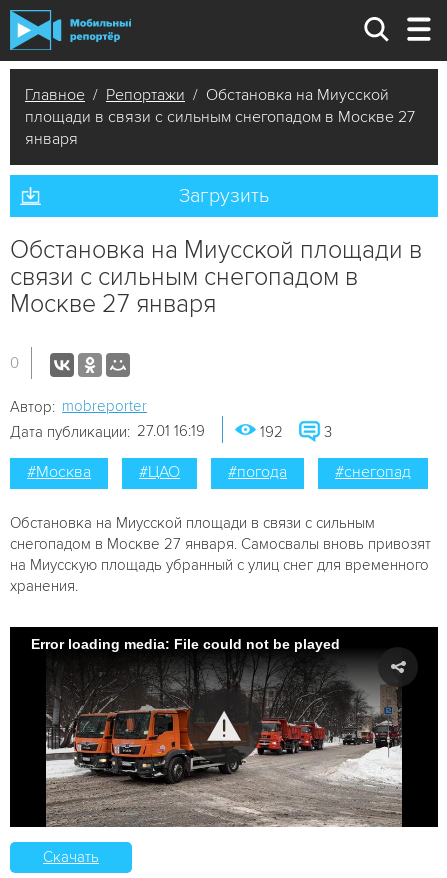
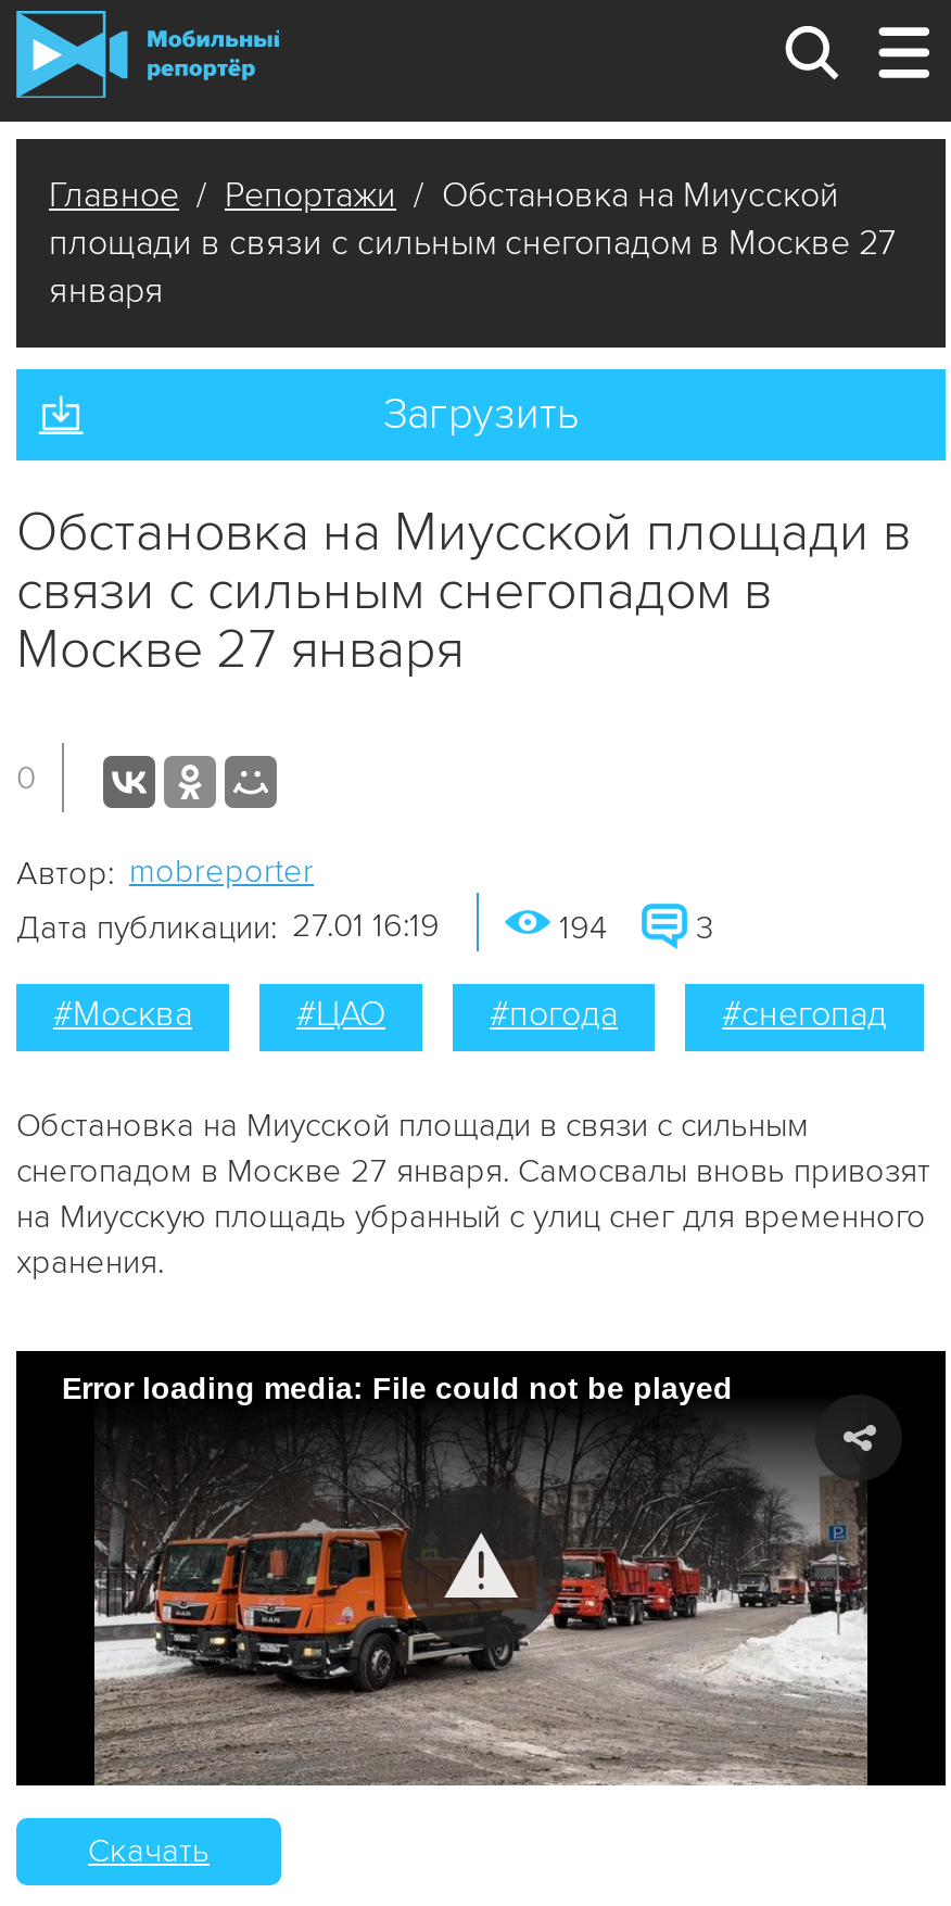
[260,423,283,441] 192 -> [559,907,607,946] 194

